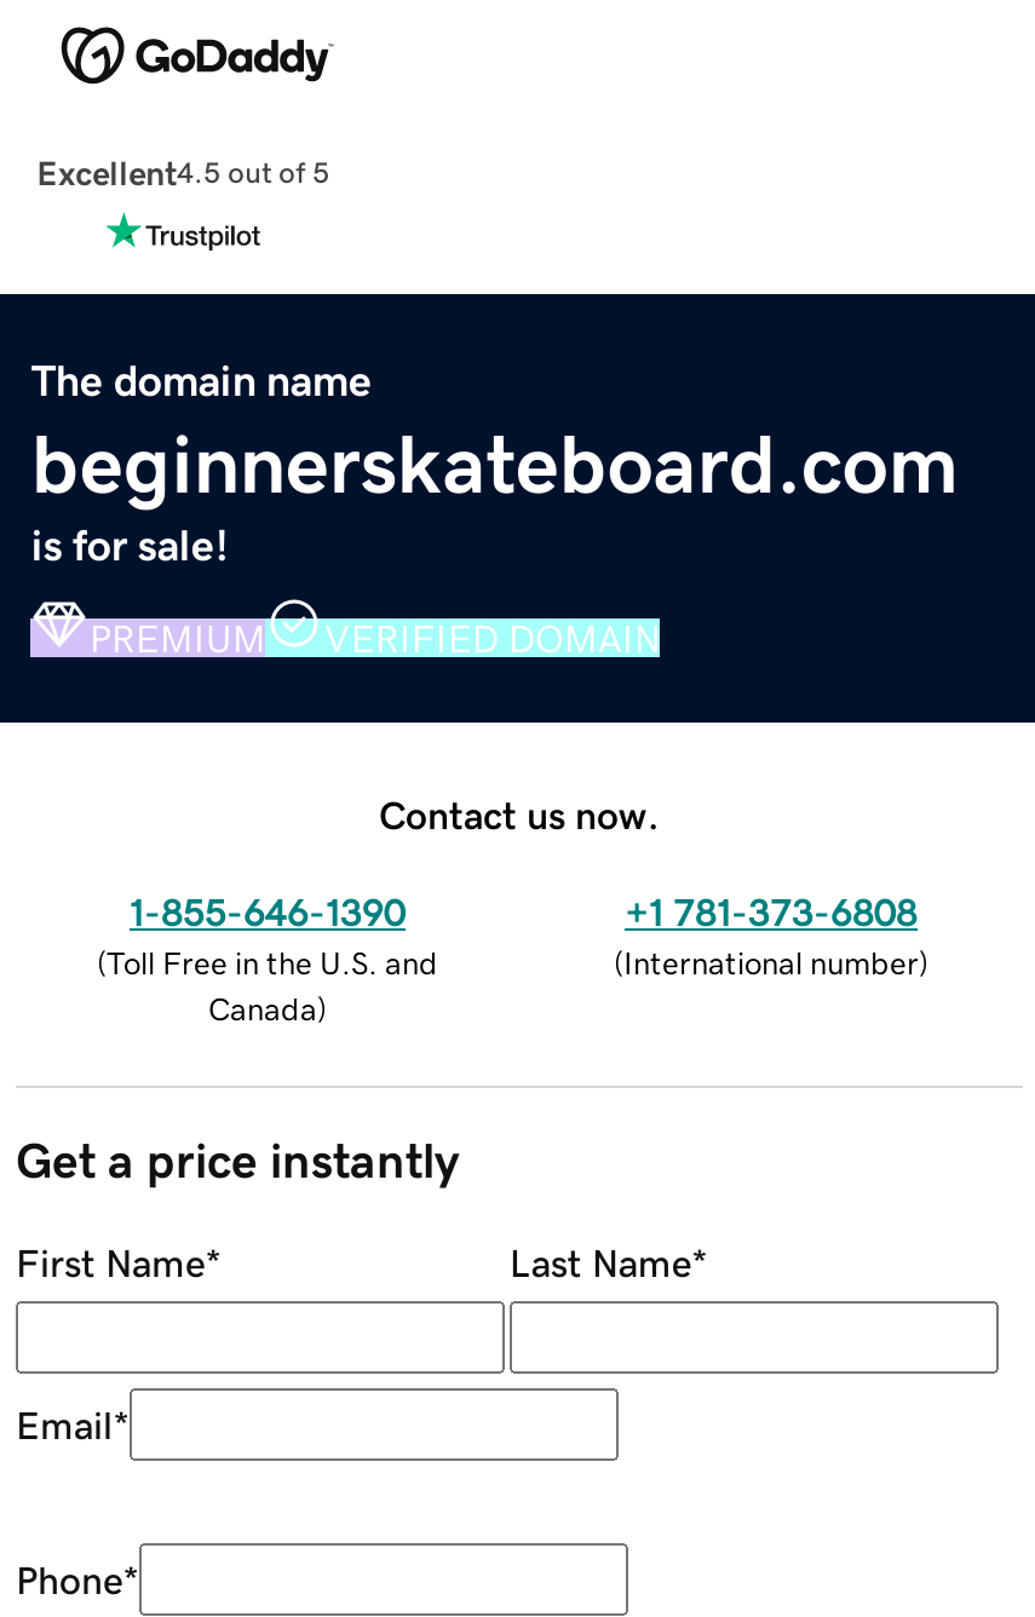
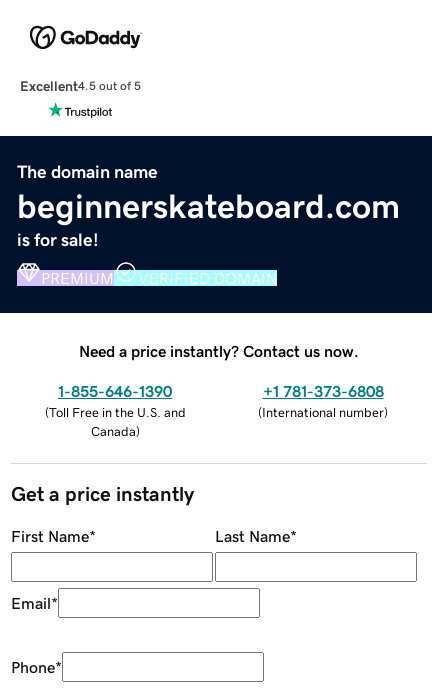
[379,794,660,833] Contact us now. -> [79,343,359,359] Need a price instantly? Contact us now.

